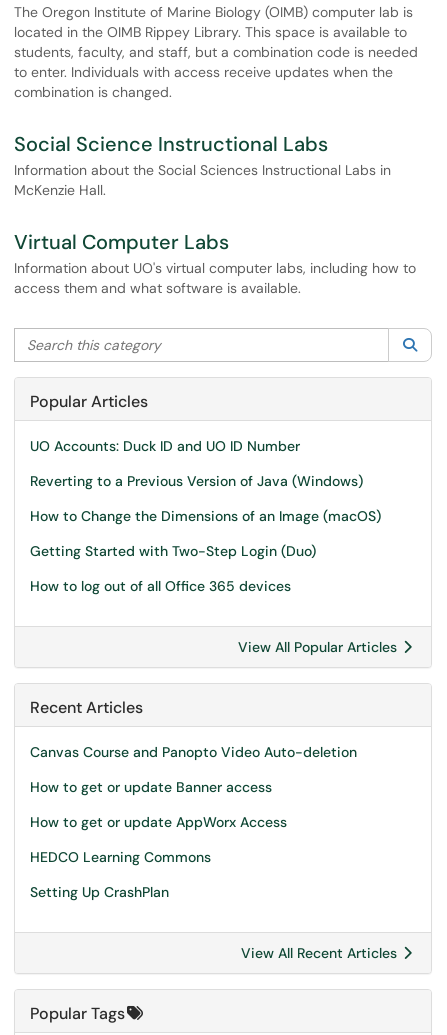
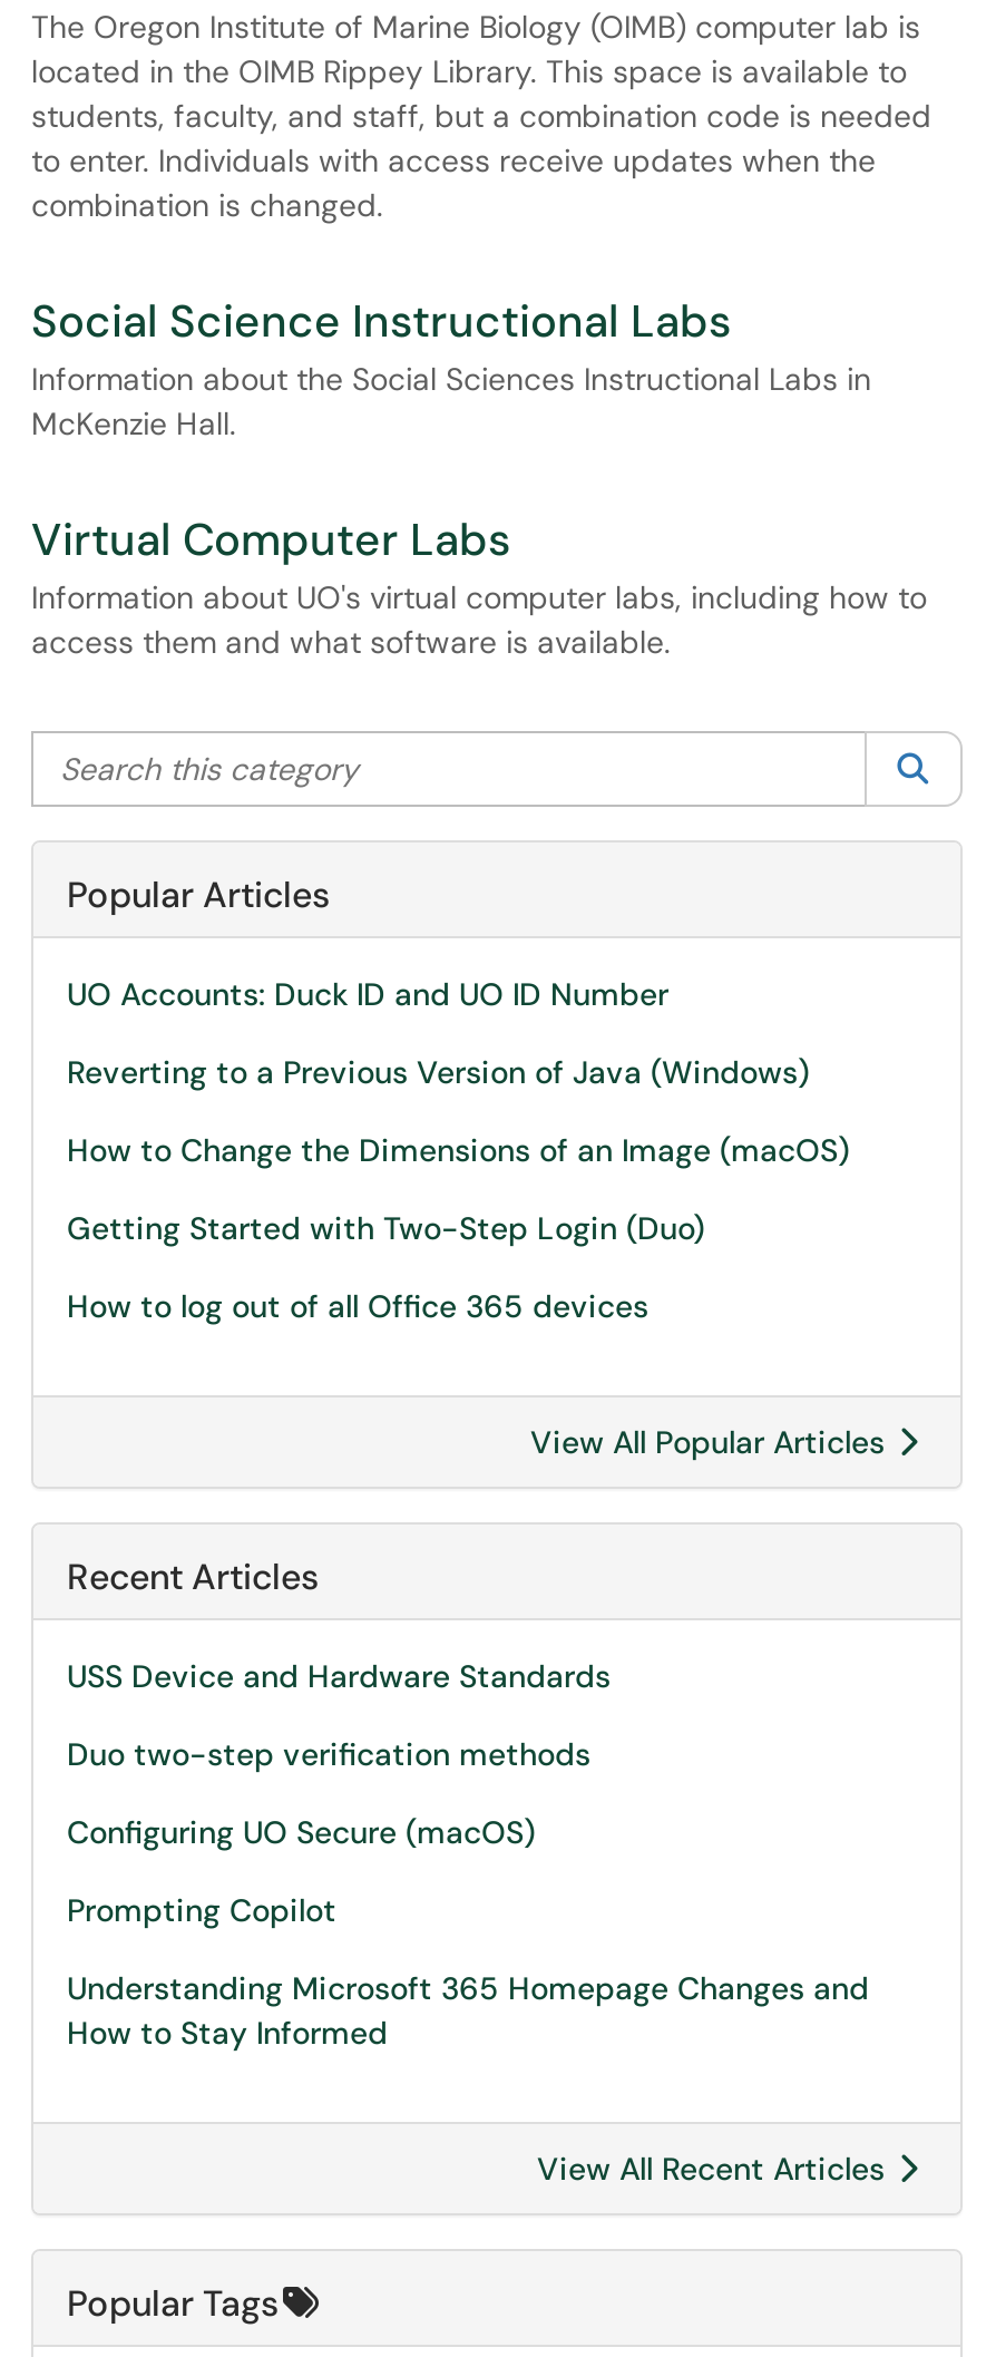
[30,743,357,761] Canvas Course and Panopto Video Auto-deletion -> [67,1656,611,1696] USS Device and Hardware Standards
[30,778,272,796] How to get or update Banner access -> [67,1734,590,1774] Duo two-step verification methods
[30,813,287,831] How to get or update AppWorx Access -> [67,1812,535,1852] Configuring UO Secure (macOS)
[30,848,211,866] HEDCO Learning Commons -> [67,1890,336,1930] Prompting Copilot
[30,883,169,901] Setting Up CrashPlan -> [67,1968,869,2053] Understanding Microsoft 365 Homepage Changes and | How to Stay Informed

